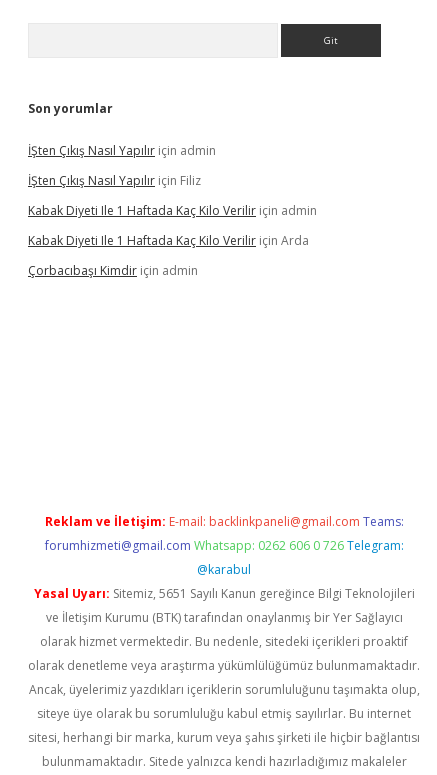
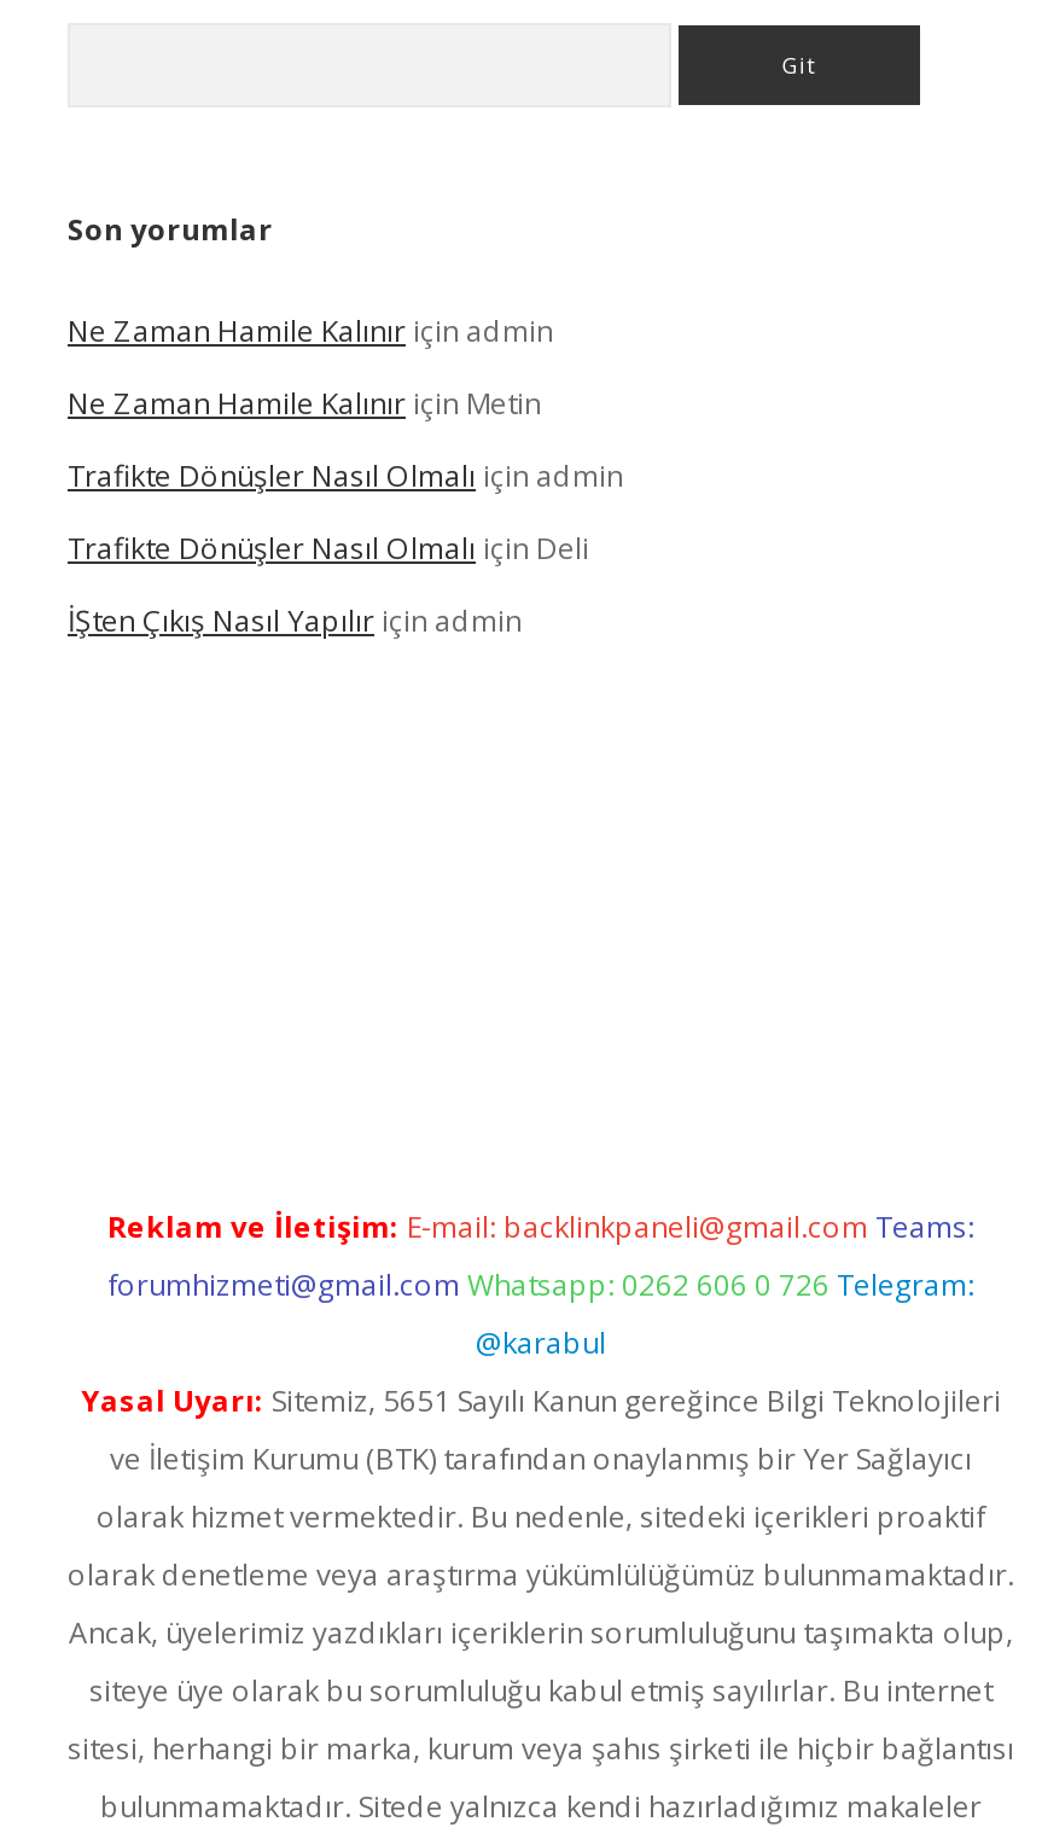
none -> [68,310,623,569] Ne Zaman Hamile Kalınır için admin | Ne Zaman Hamile Kalınır için Metin | Trafikte Dönüşler Nasıl Olmalı için admin | Trafikte Dönüşler Nasıl Olmalı için Deli
moved [28,142,216,159] -> [68,600,522,641]: İŞten Çıkış Nasıl Yapılır için admin
[28,172,317,279] İŞten Çıkış Nasıl Yapılır için Filiz | Kabak Diyeti Ile 1 Haftada Kaç Kilo Verilir için admin | Kabak Diyeti Ile 1 Haftada Kaç Kilo Verilir için Arda | Çorbacıbaşı Kimdir için admin -> none

